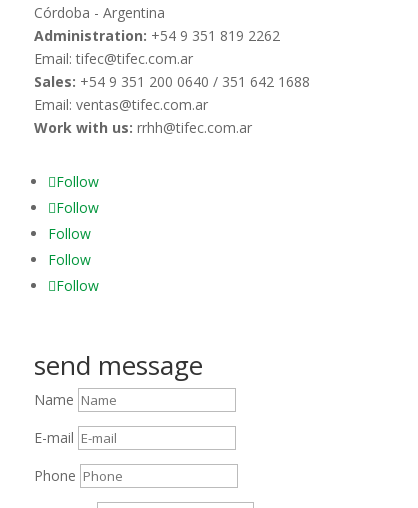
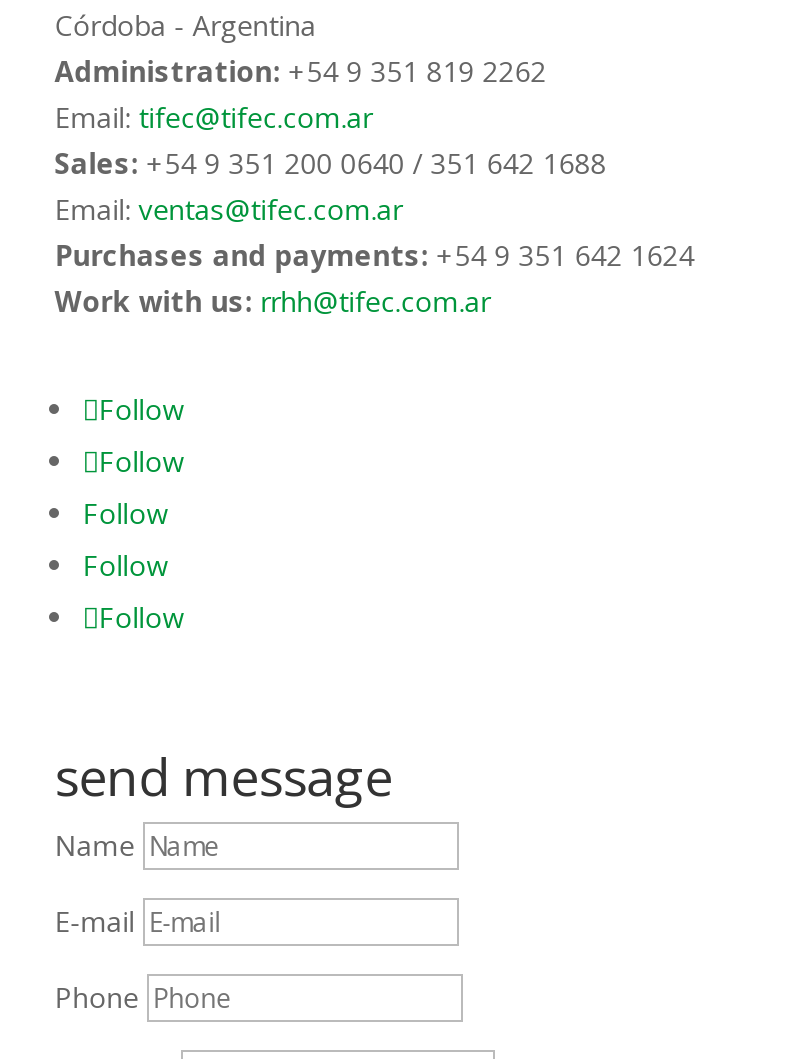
none -> [55,235,695,273] Purchases and payments: +54 9 351 642 1624

